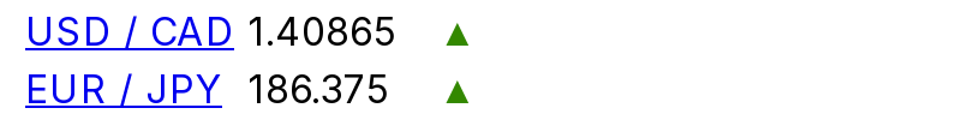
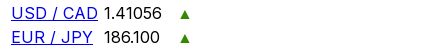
[25,8,395,56] USD / CAD 1.40865 -> [11,3,162,23] USD / CAD 1.41056
[25,66,388,114] EUR / JPY 186.375 -> [11,27,160,47] EUR / JPY 186.100

